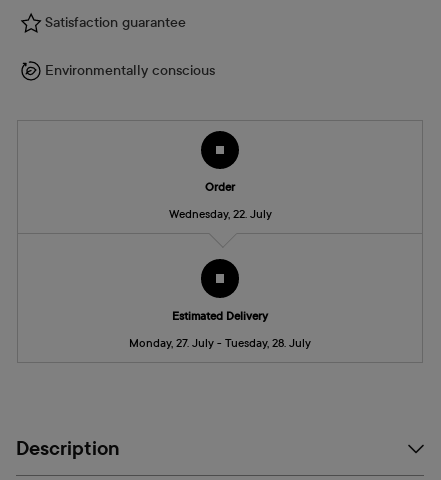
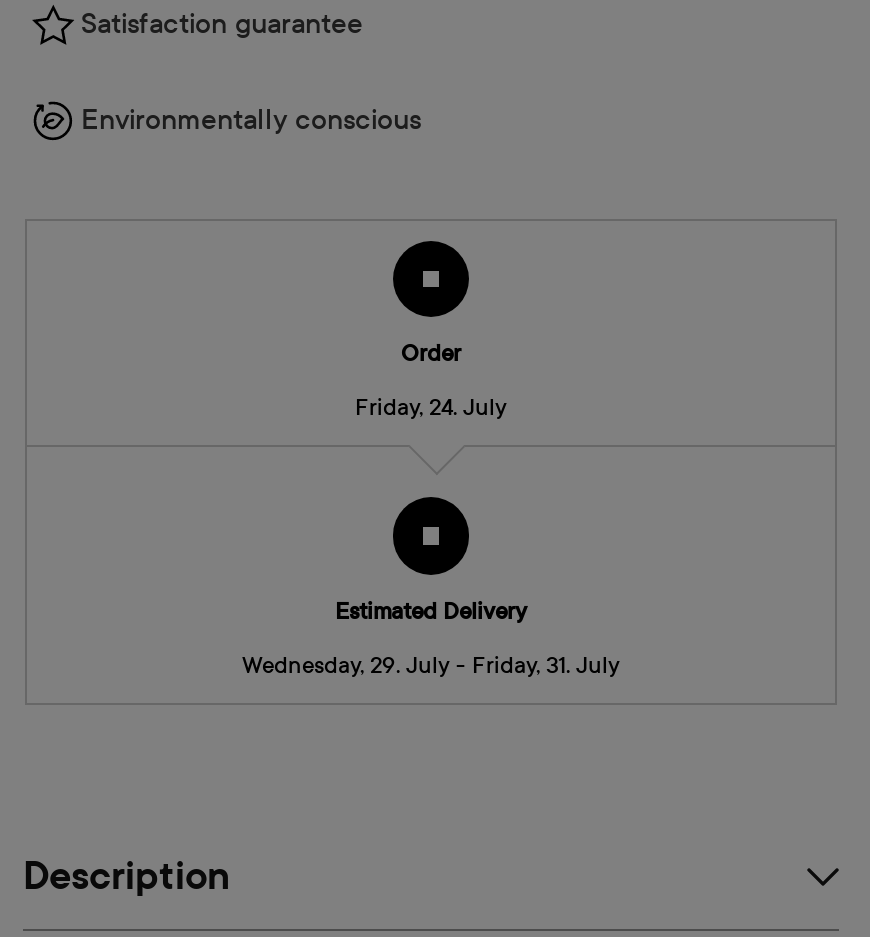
[168,207,271,221] Wednesday, 22. July -> [355,393,507,421] Friday, 24. July
[129,336,311,350] Monday, 27. July - Tuesday, 28. July -> [242,650,620,678] Wednesday, 29. July - Friday, 31. July

